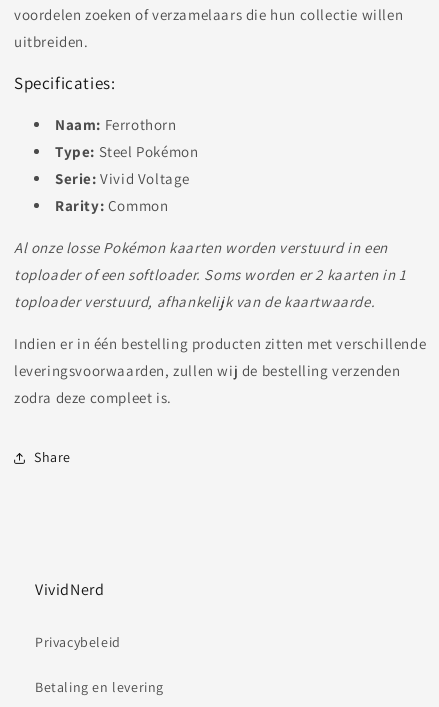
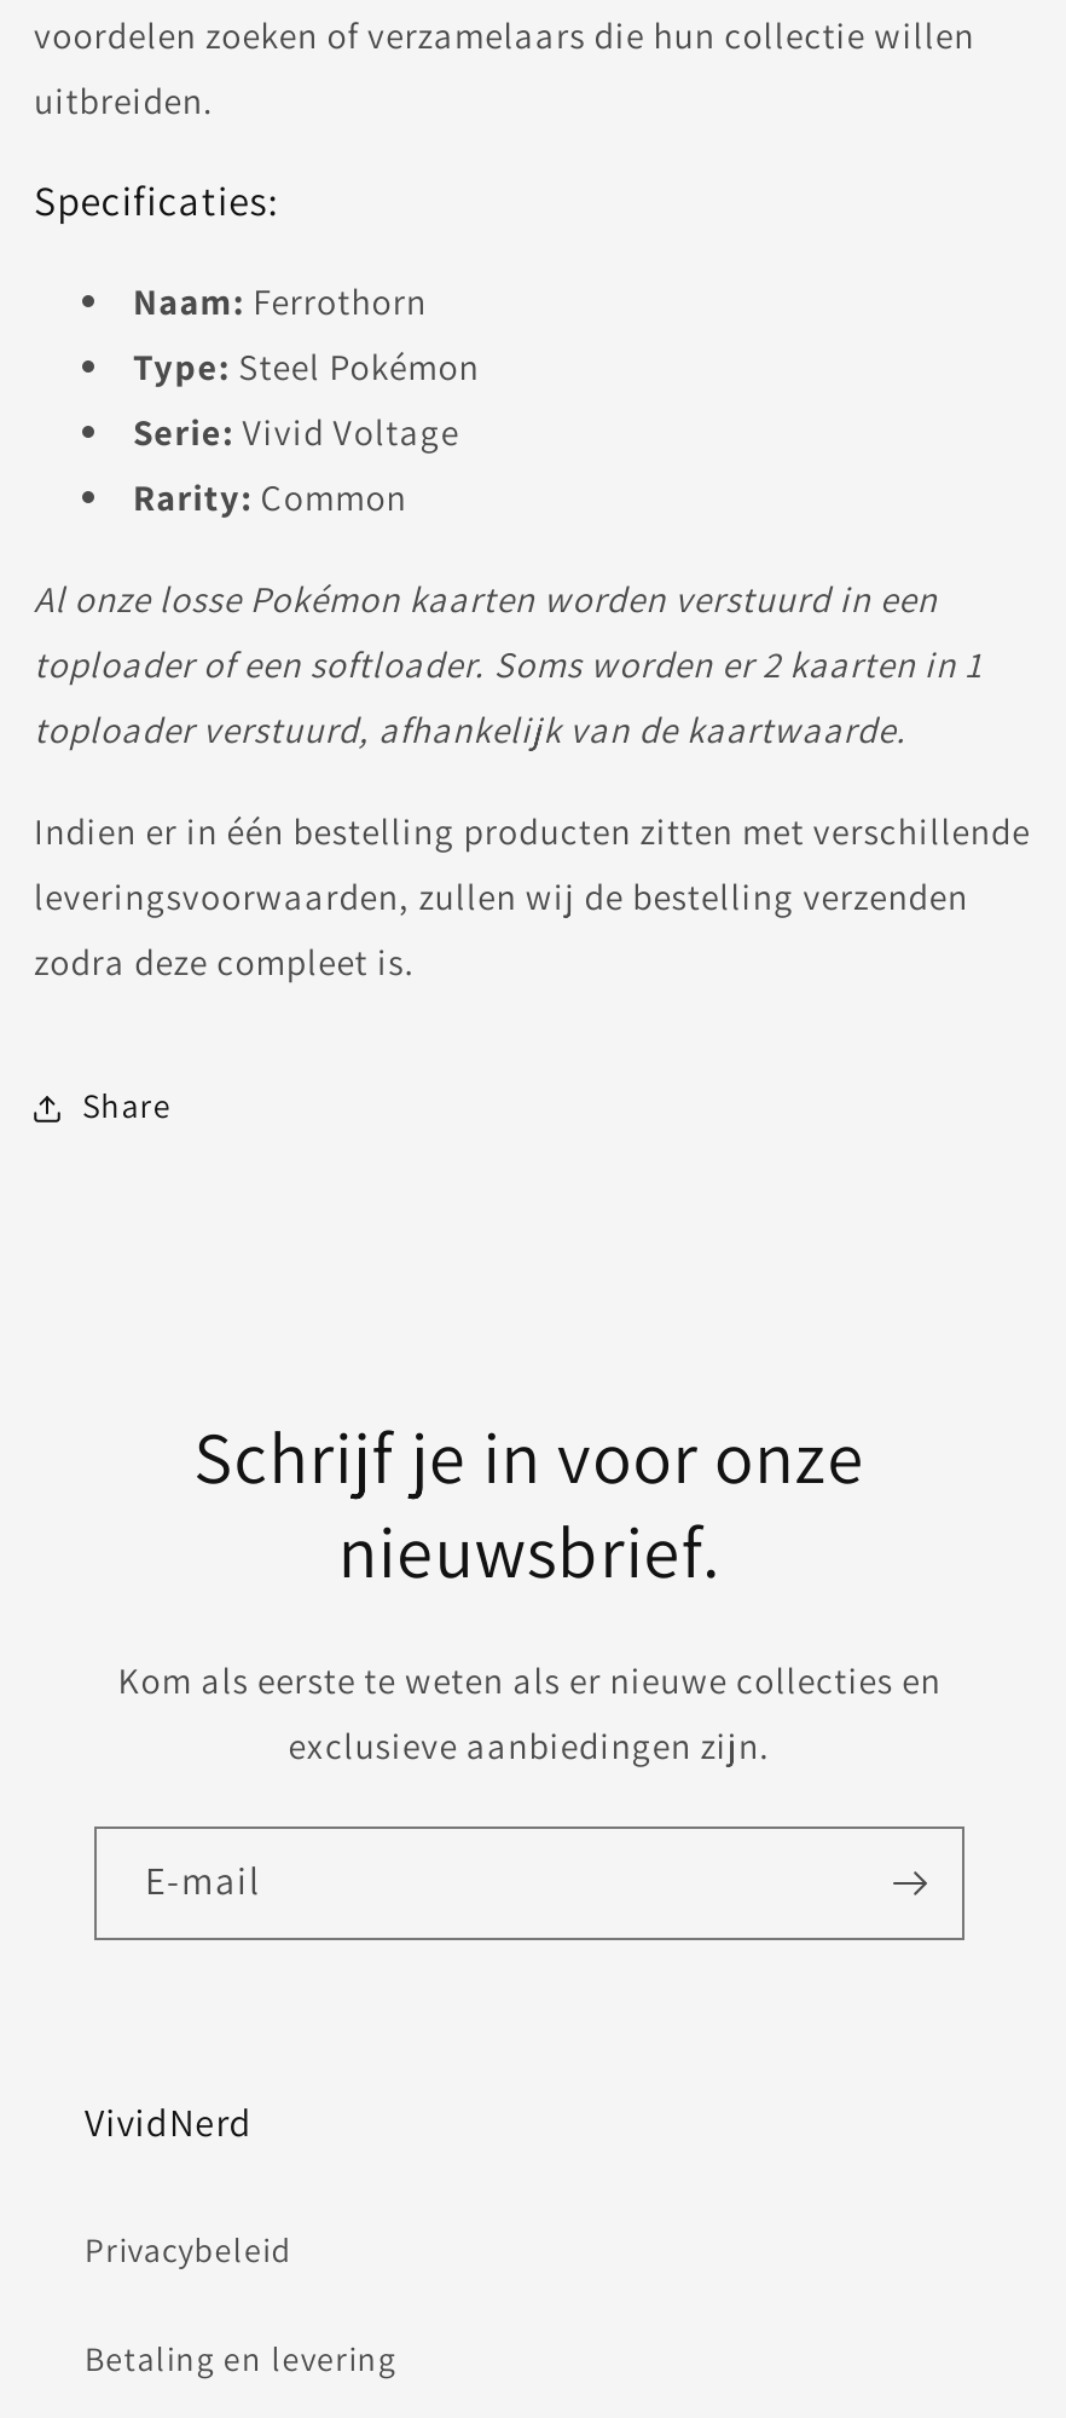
none -> [118,1407,941,1905] Schrijf je in voor onze | nieuwsbrief. | Kom als eerste te weten als er nieuwe collecties en | exclusieve aanbiedingen zijn. | E‑mail

